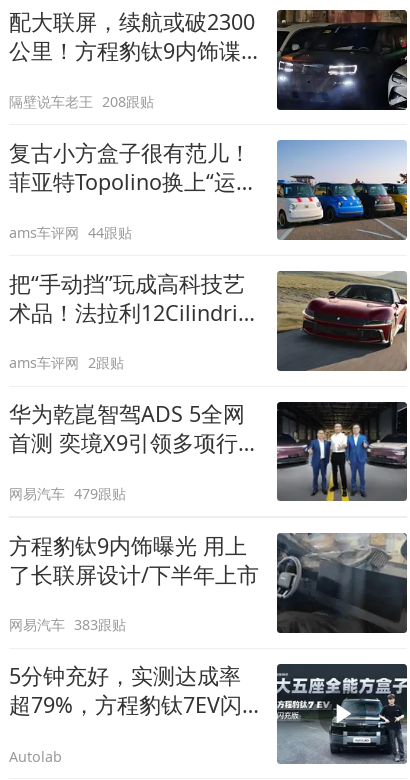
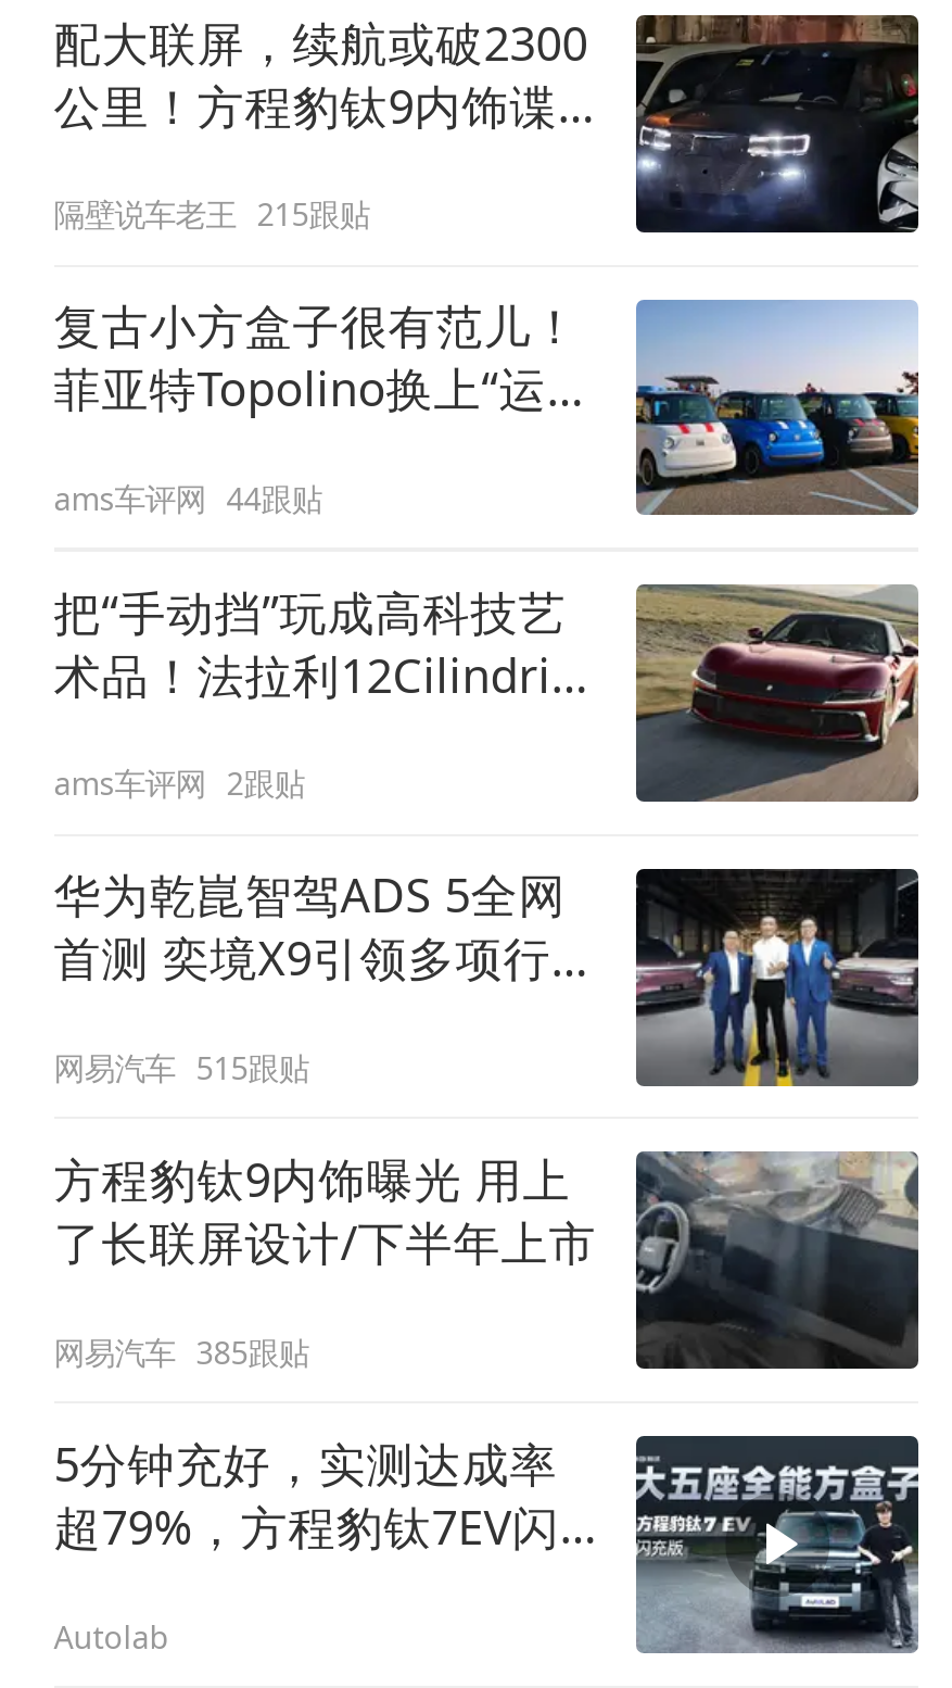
[9,92,154,111] 隔壁说车老王 208跟贴 -> [54,193,370,234] 隔壁说车老王 215跟贴
[9,484,126,503] 网易汽车 479跟贴 -> [54,1046,309,1088] 网易汽车 515跟贴
[9,615,126,634] 网易汽车 383跟贴 -> [54,1330,309,1371] 网易汽车 385跟贴

